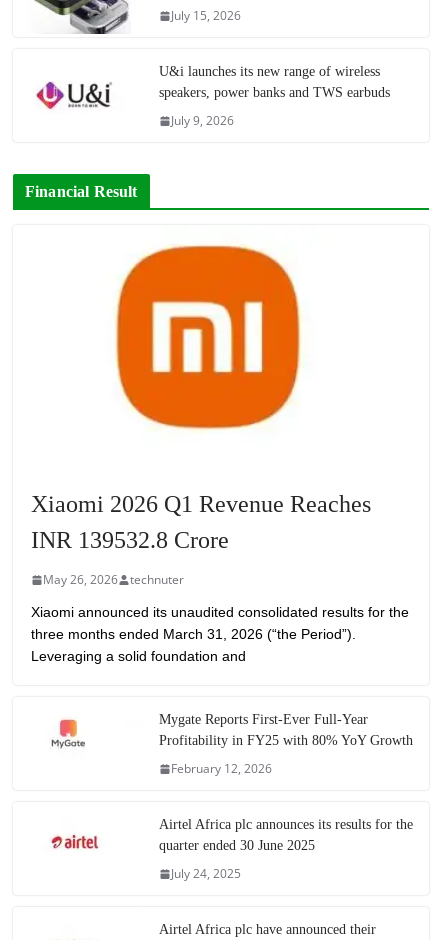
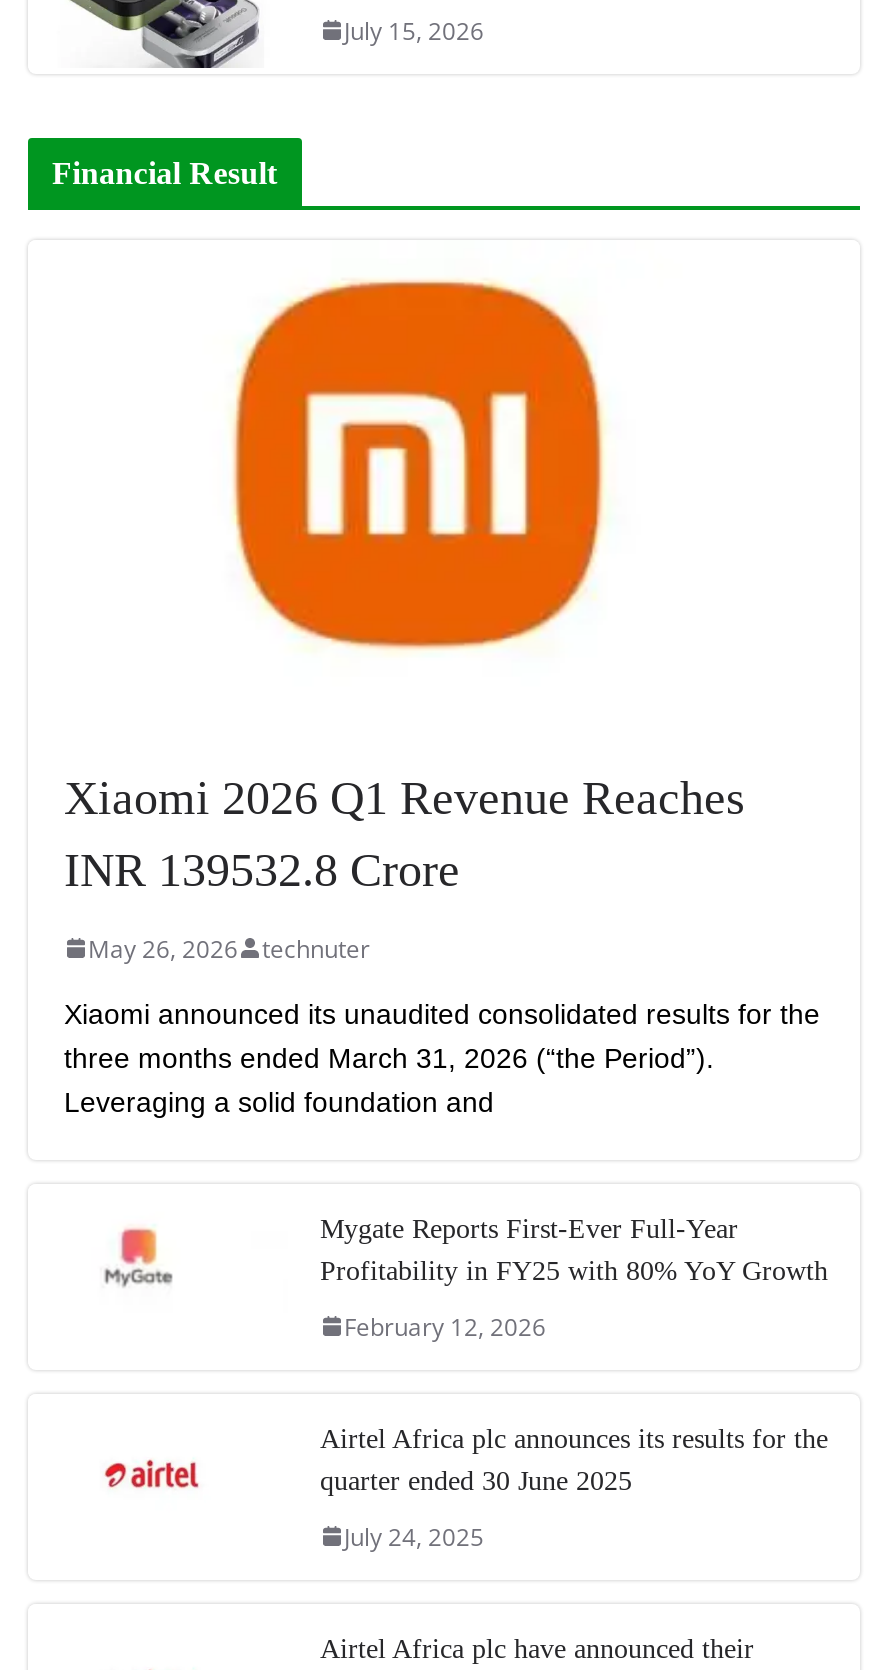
[35,64,390,129] [image] | U&i launches its new range of wireless | speakers, power banks and TWS earbuds | July 9, 2026 -> none

